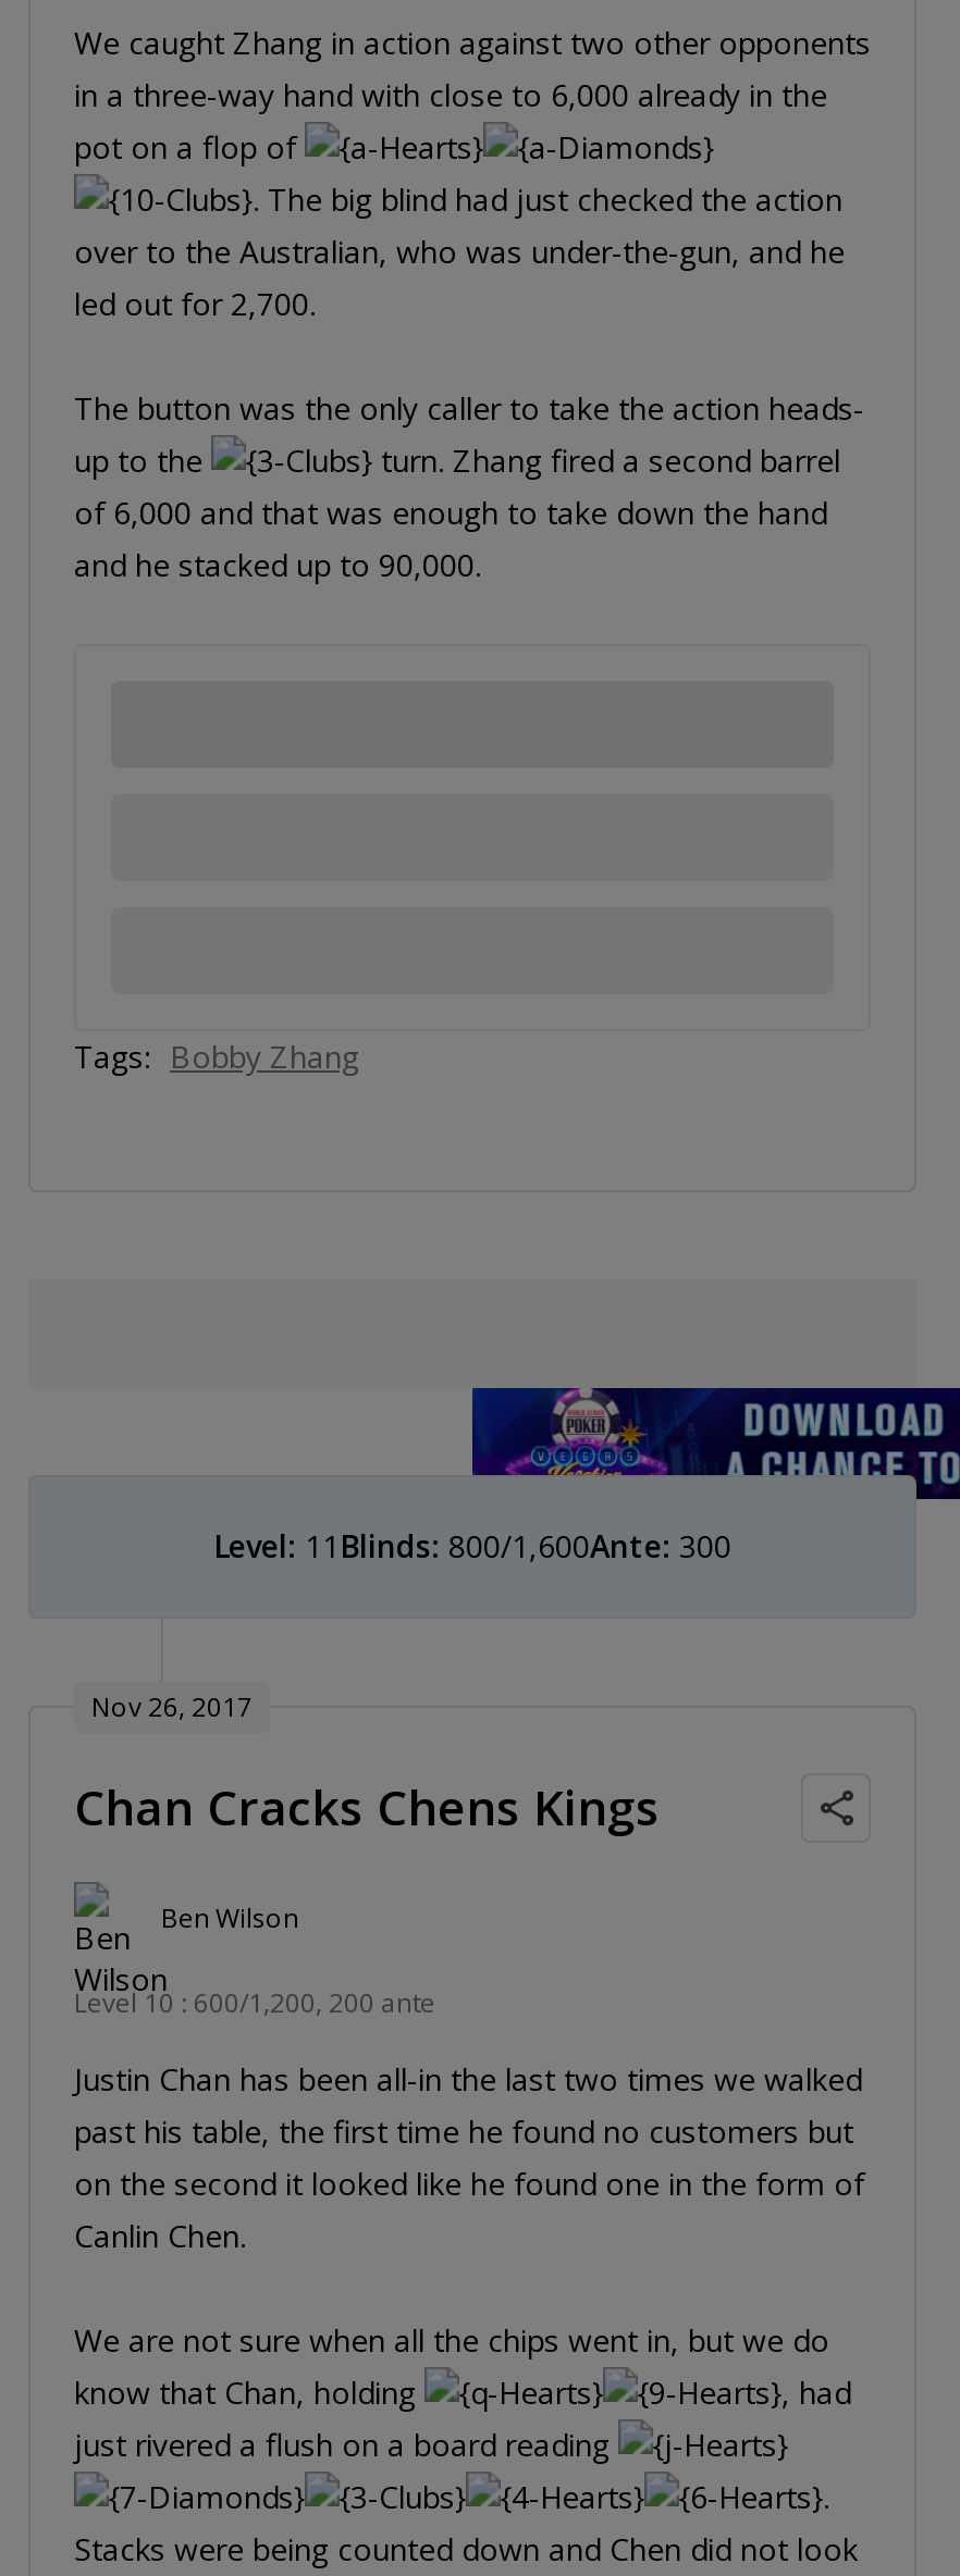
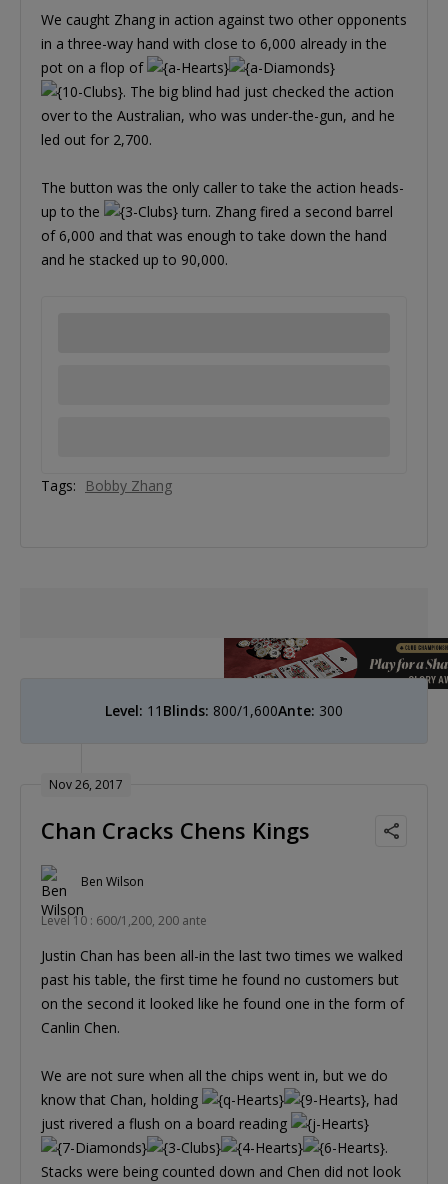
[470,1386,953,1499] [image] -> [223,637,445,689] [image]

